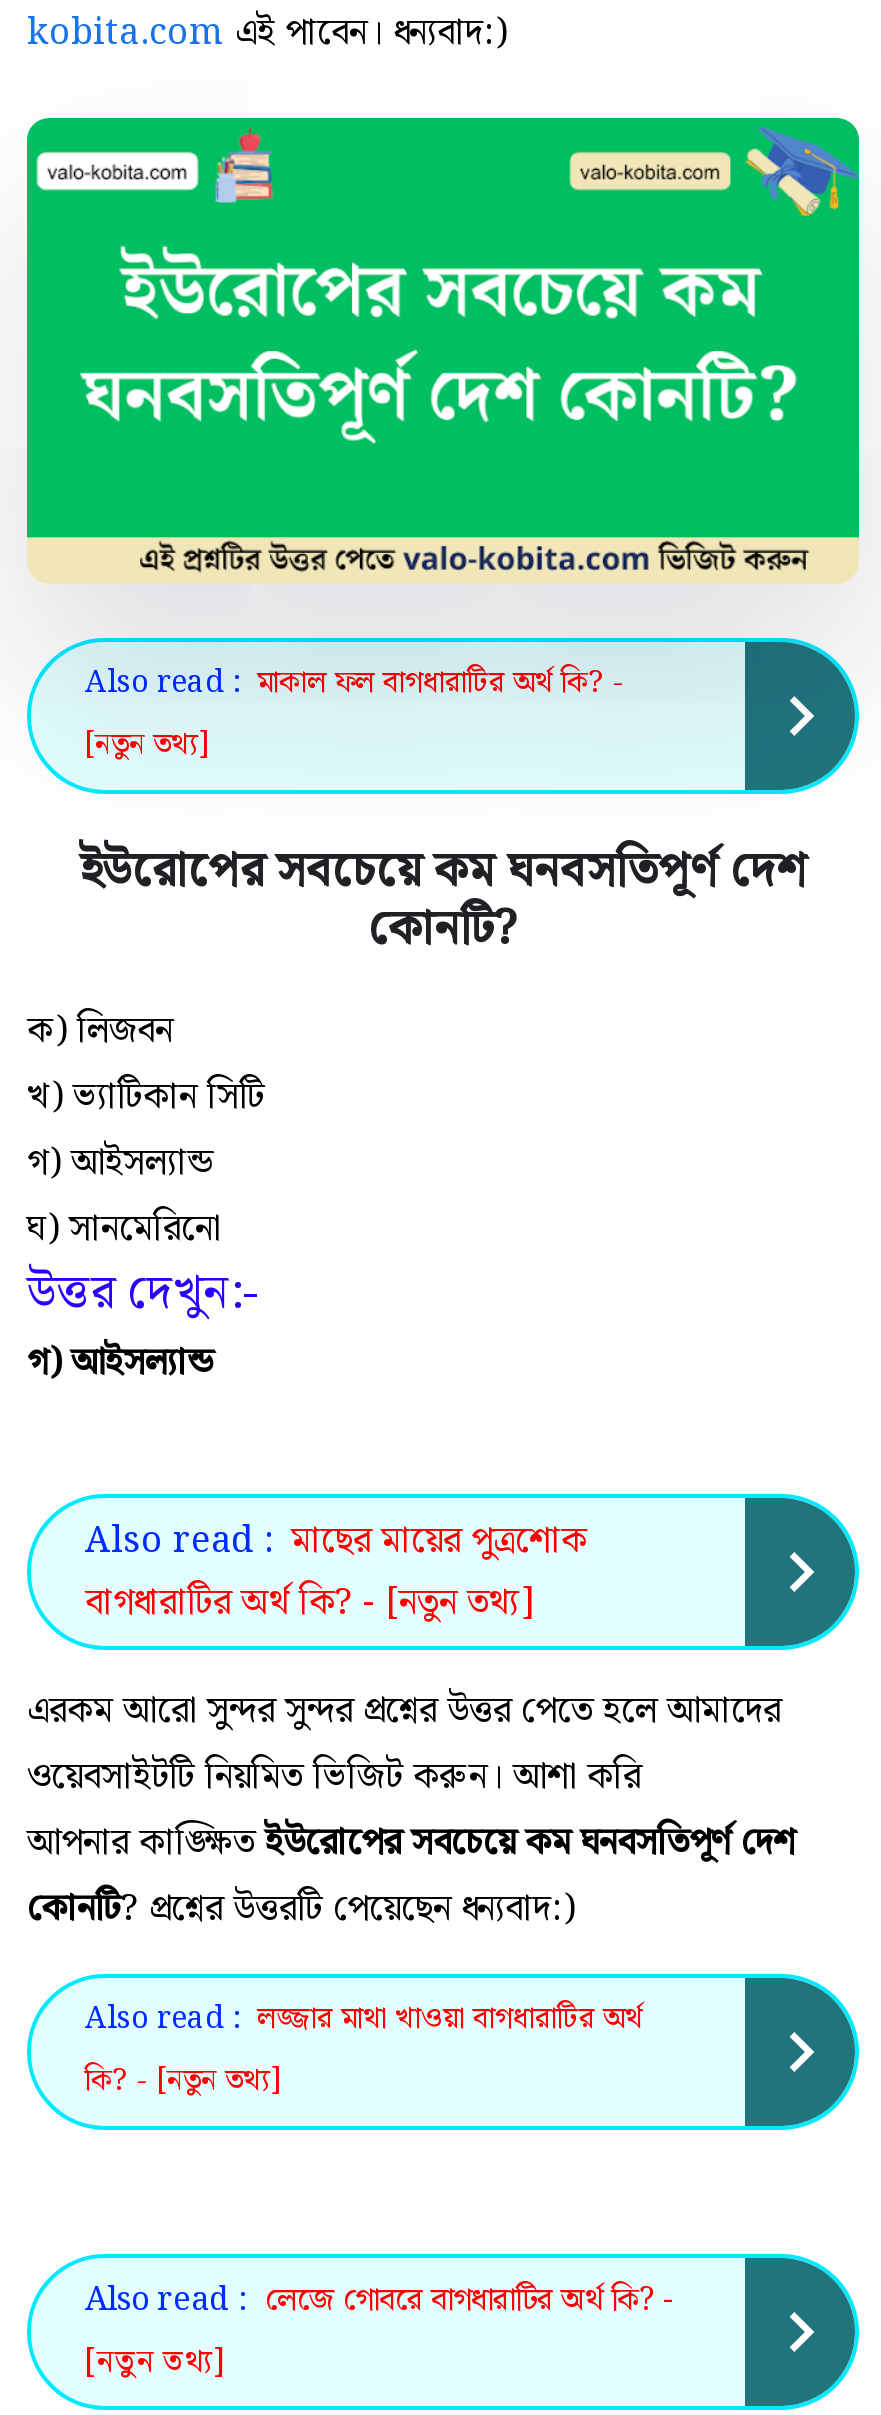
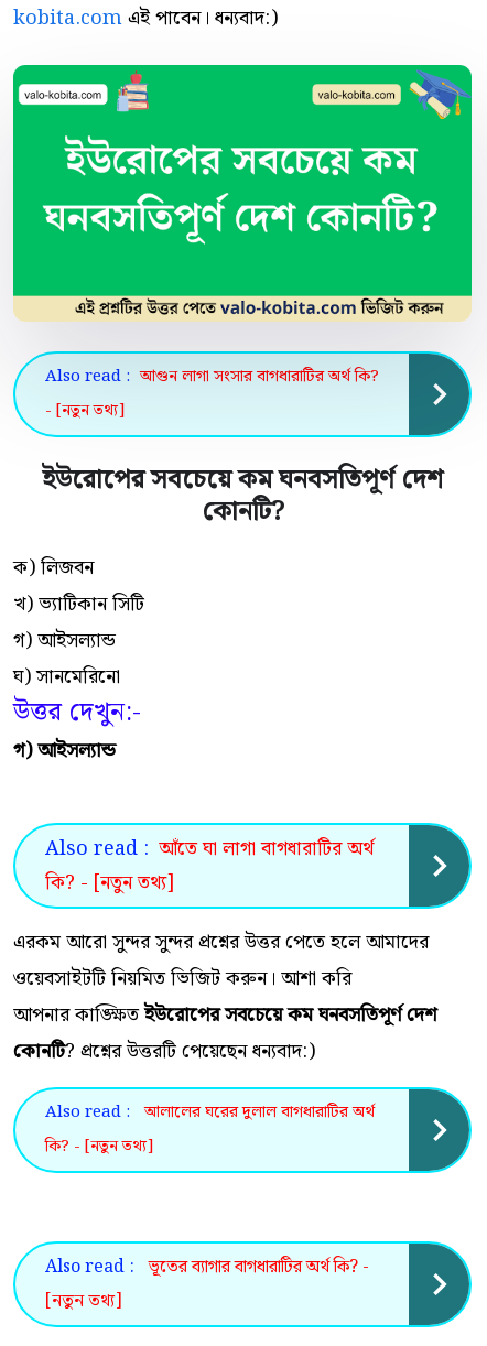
[85,659,625,769] Also read : মাকাল ফল বাগধারাটির অর্থ কি? - | [নতুন তথ্য] -> [45,363,379,424] Also read : আগুন লাগা সংসার বাগধারাটির অর্থ কি? | - [নতুন তথ্য]
[85,1511,587,1631] Also read : মাছের মায়ের পুত্রশোক | বাগধারাটির অর্থ কি? - [নতুন তথ্য] -> [45,832,374,898] Also read : আঁতে ঘা লাগা বাগধারাটির অর্থ | কি? - [নতুন তথ্য]
[85,1995,643,2043] Also read : লজ্জার মাথা খাওয়া বাগধারাটির অর্থ -> [45,1099,375,1125] Also read : আলালের ঘরের দুলাল বাগধারাটির অর্থ
[85,2275,675,2325] Also read : লেজে গোবরে বাগধারাটির অর্থ কি? - -> [45,1253,369,1281] Also read : ভূতের ব্যাগার বাগধারাটির অর্থ কি? -

